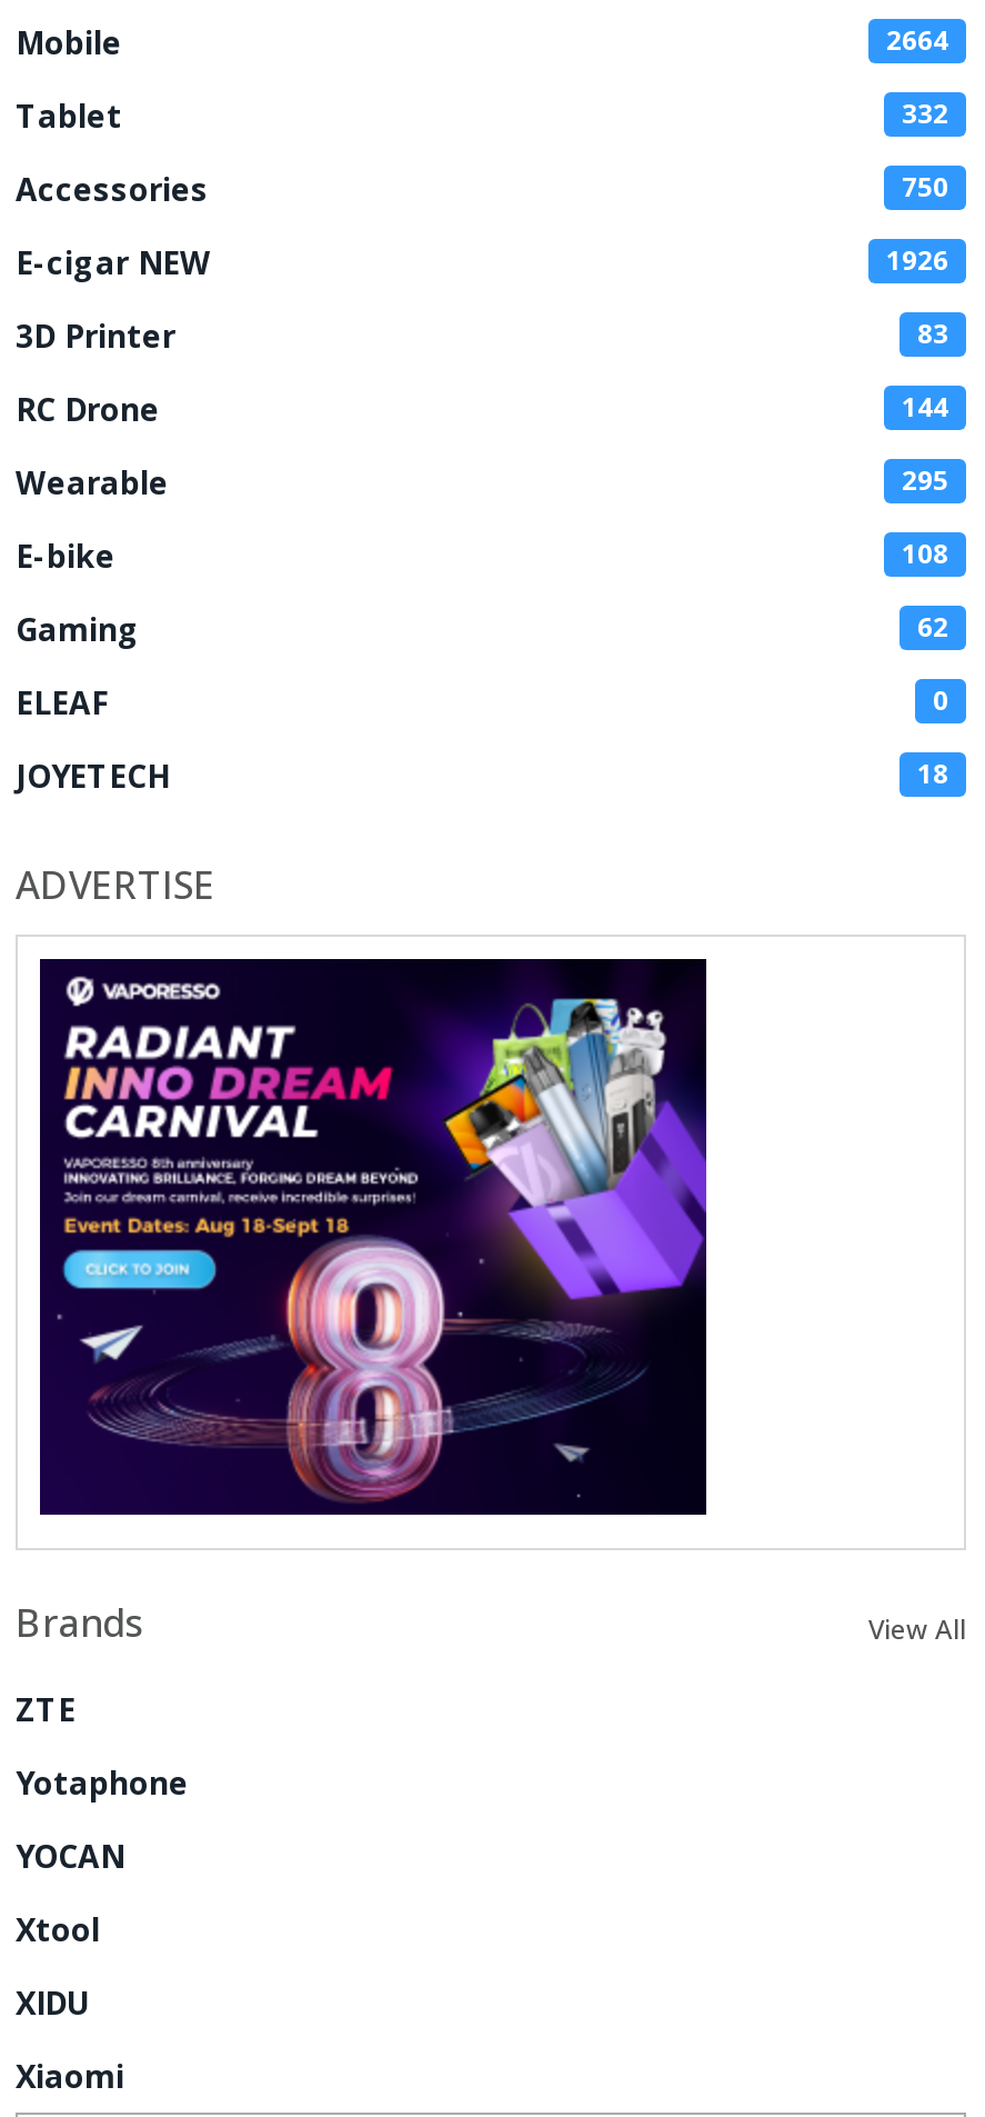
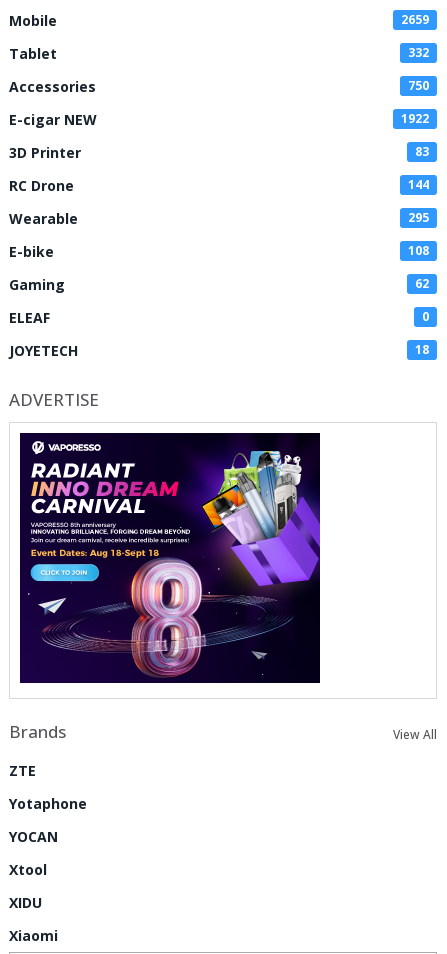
[886,21,948,59] 2664 -> [401,11,429,28] 2659
[886,241,948,279] 1926 -> [401,110,429,127] 1922

